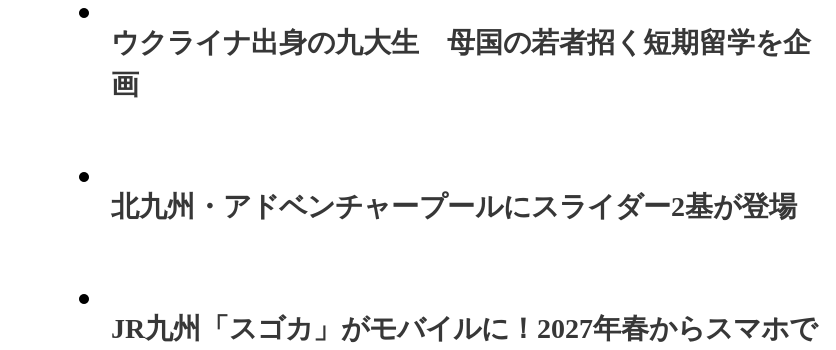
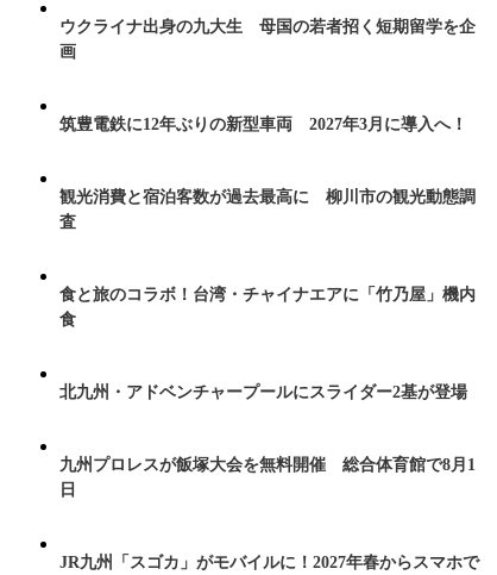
none -> [59,115,467,133] 筑豊電鉄に12年ぶりの新型車両 2027年3月に導入へ！
none -> [59,188,476,231] 観光消費と宿泊客数が過去最高に 柳川市の観光動態調 | 査
none -> [59,285,476,328] 食と旅のコラボ！台湾・チャイナエアに「竹乃屋」機内 | 食
none -> [59,456,476,499] 九州プロレスが飯塚大会を無料開催 総合体育館で8月1 | 日

